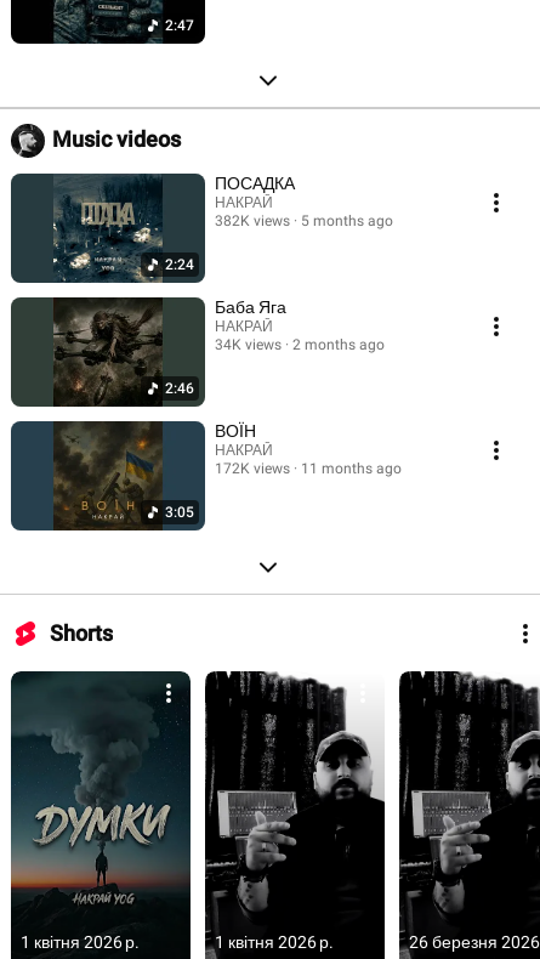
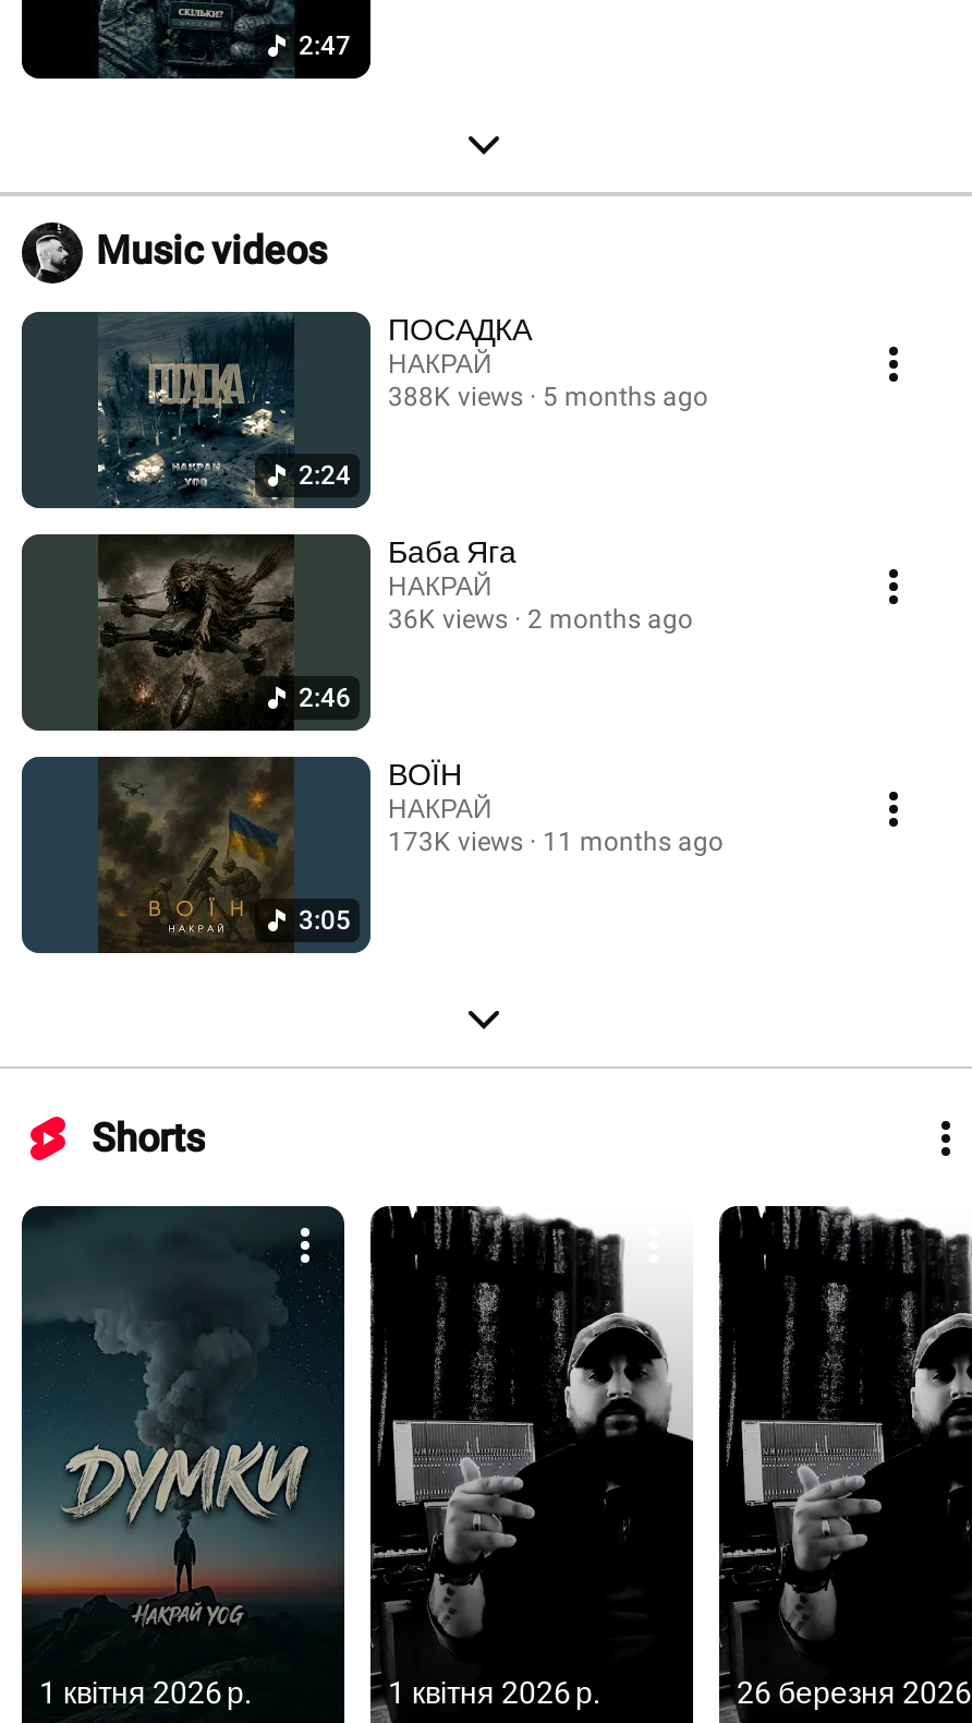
[215,212,393,229] 382K views 5 months ago -> [388,381,708,411] 388K views 5 months ago
[215,336,385,353] 34K views 2 months ago -> [388,603,693,634] 36K views 2 months ago
[215,459,402,476] 172K views 11 months ago -> [388,826,724,856] 173K views 11 months ago

